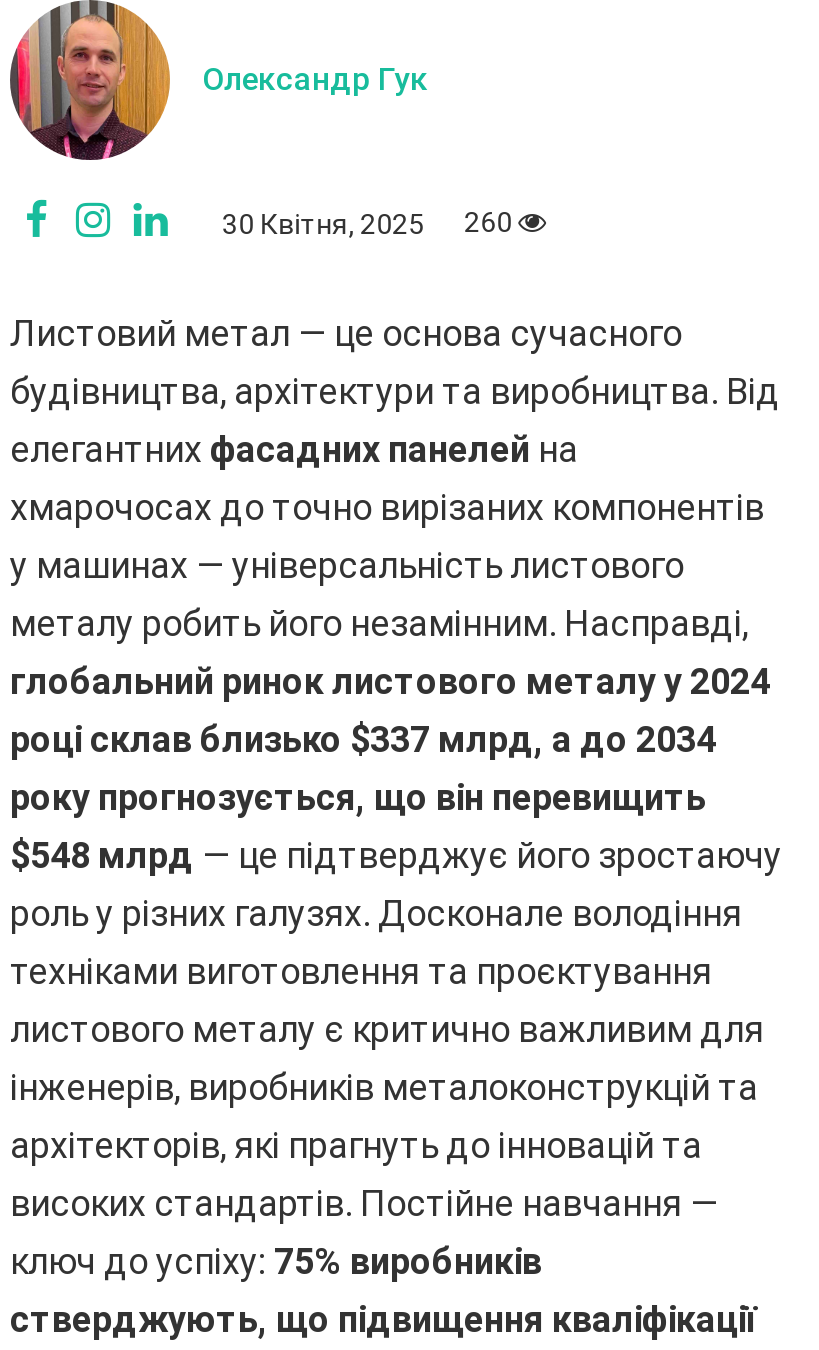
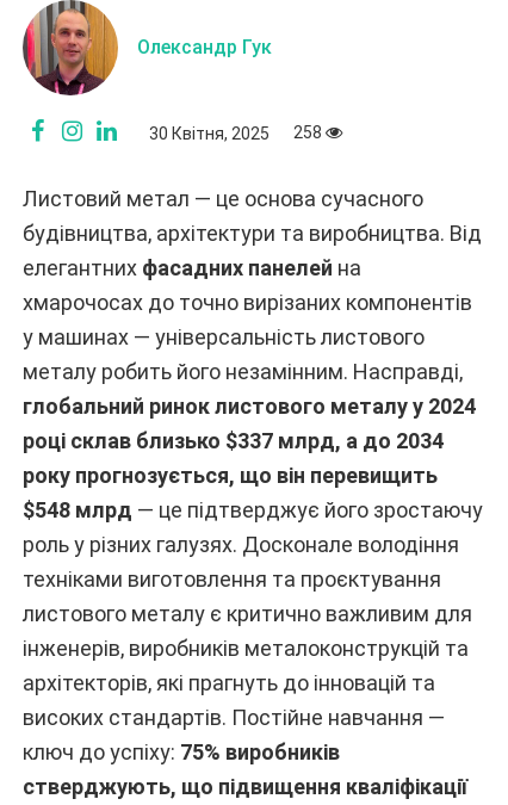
[222,205,518,240] 30 Квітня, 2025 260 -> [149,122,326,143] 30 Квітня, 2025 258

